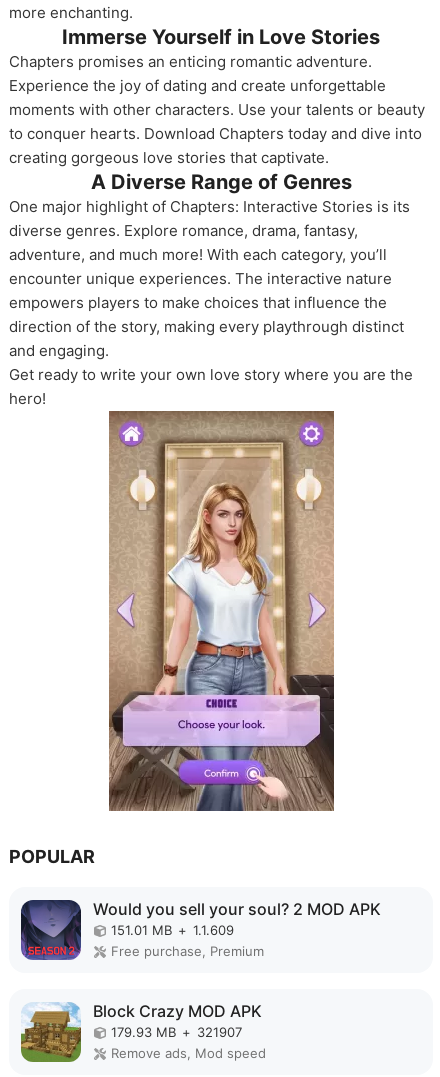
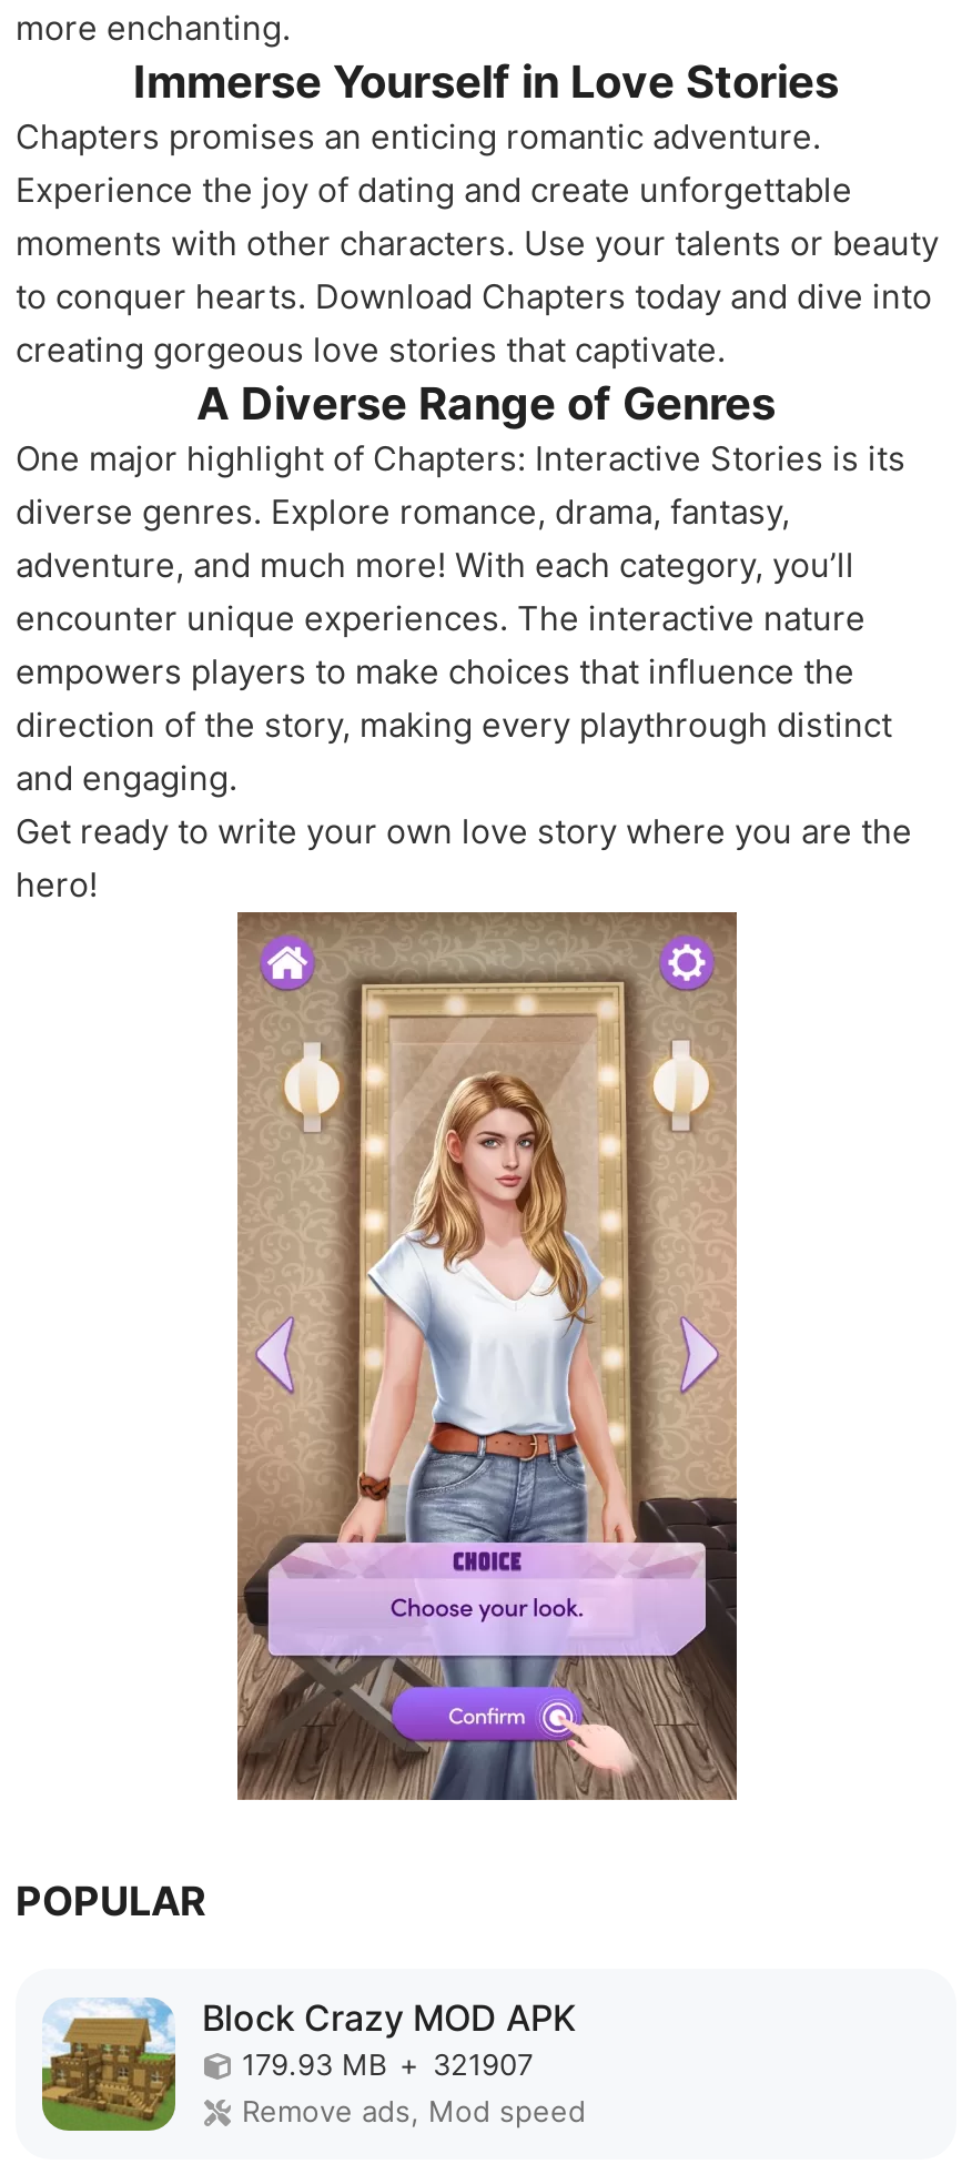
[20,899,381,961] [image] | Would you sell your soul? 2 MOD APK | 151.01 MB + 1.1.609 | Free purchase, Premium -> none

